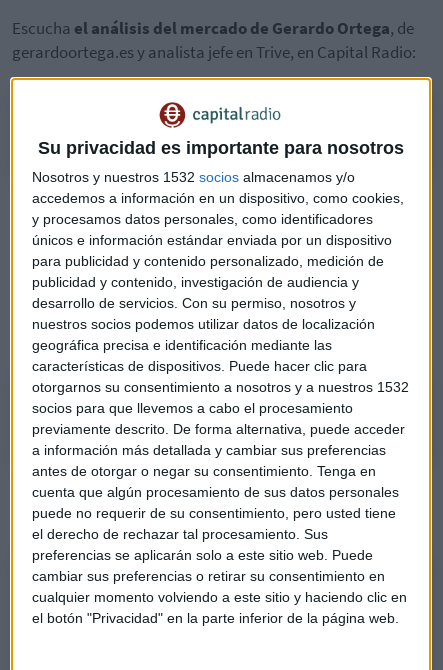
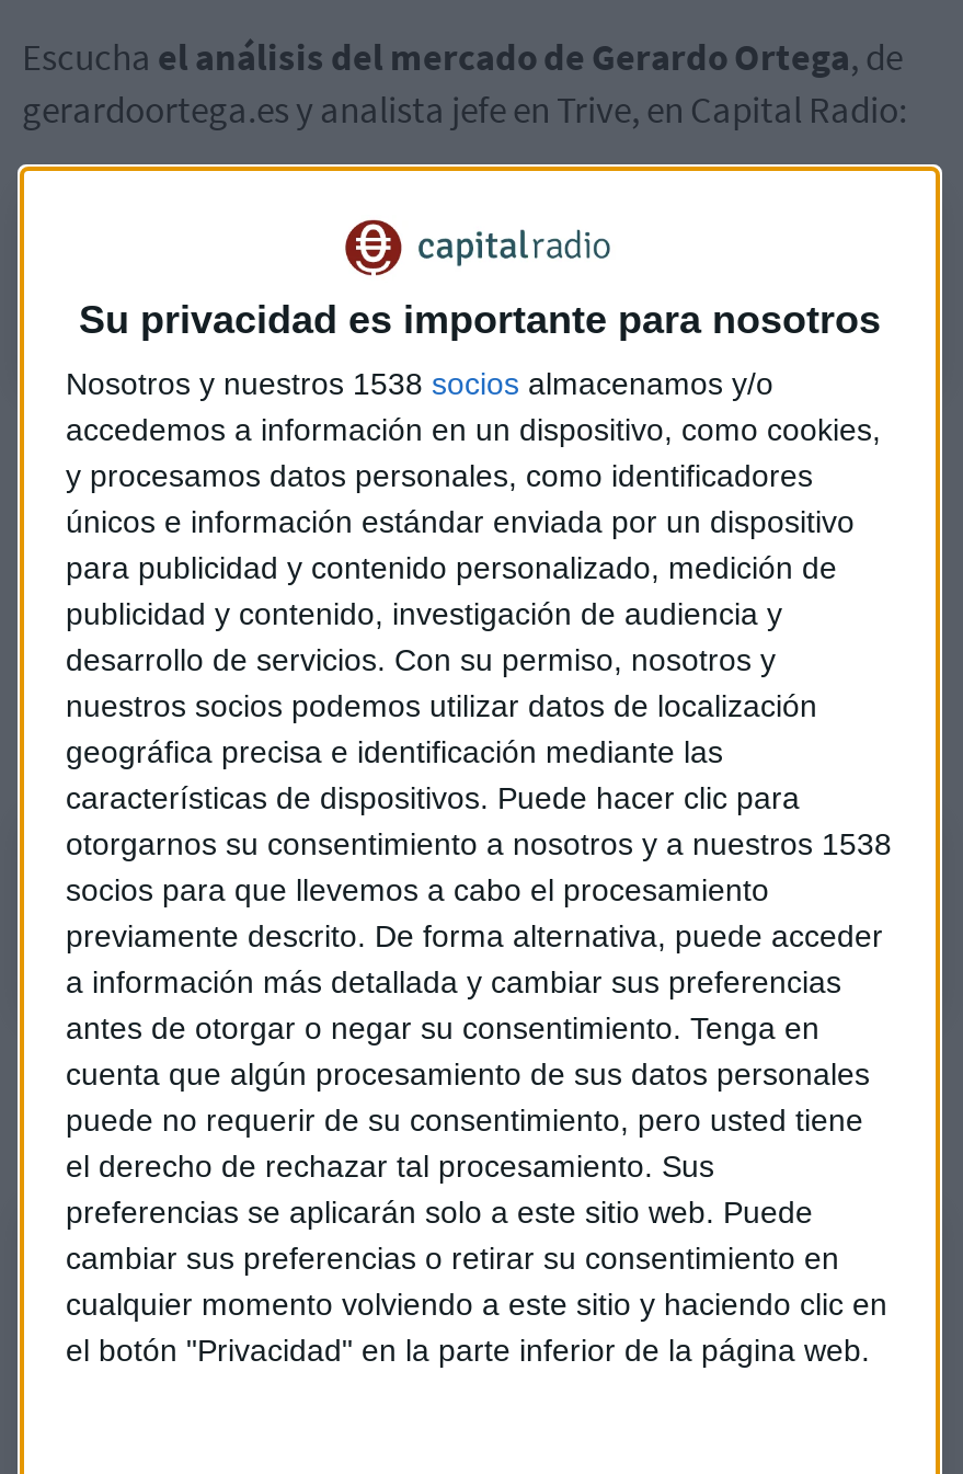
[32,169,355,185] Nosotros y nuestros 1532 socios almacenamos y/o -> [66,366,773,402] Nosotros y nuestros 1538 socios almacenamos y/o
[32,379,409,395] otorgarnos su consentimiento a nosotros y a nuestros 1532 -> [66,827,892,862] otorgarnos su consentimiento a nosotros y a nuestros 1538

